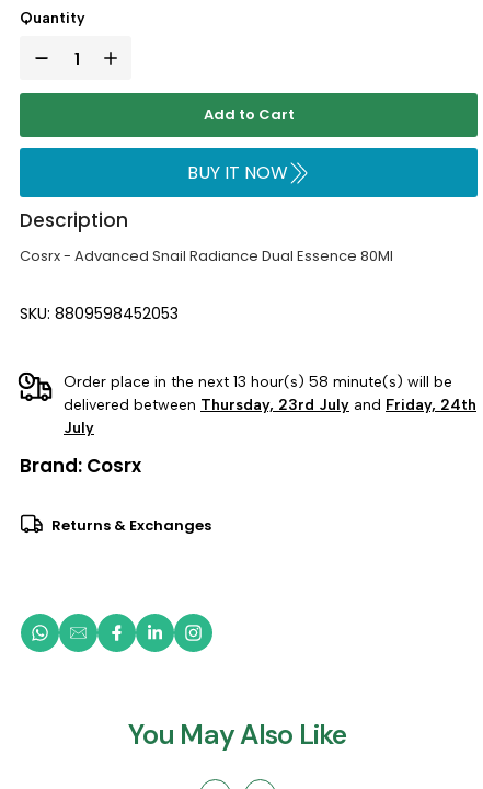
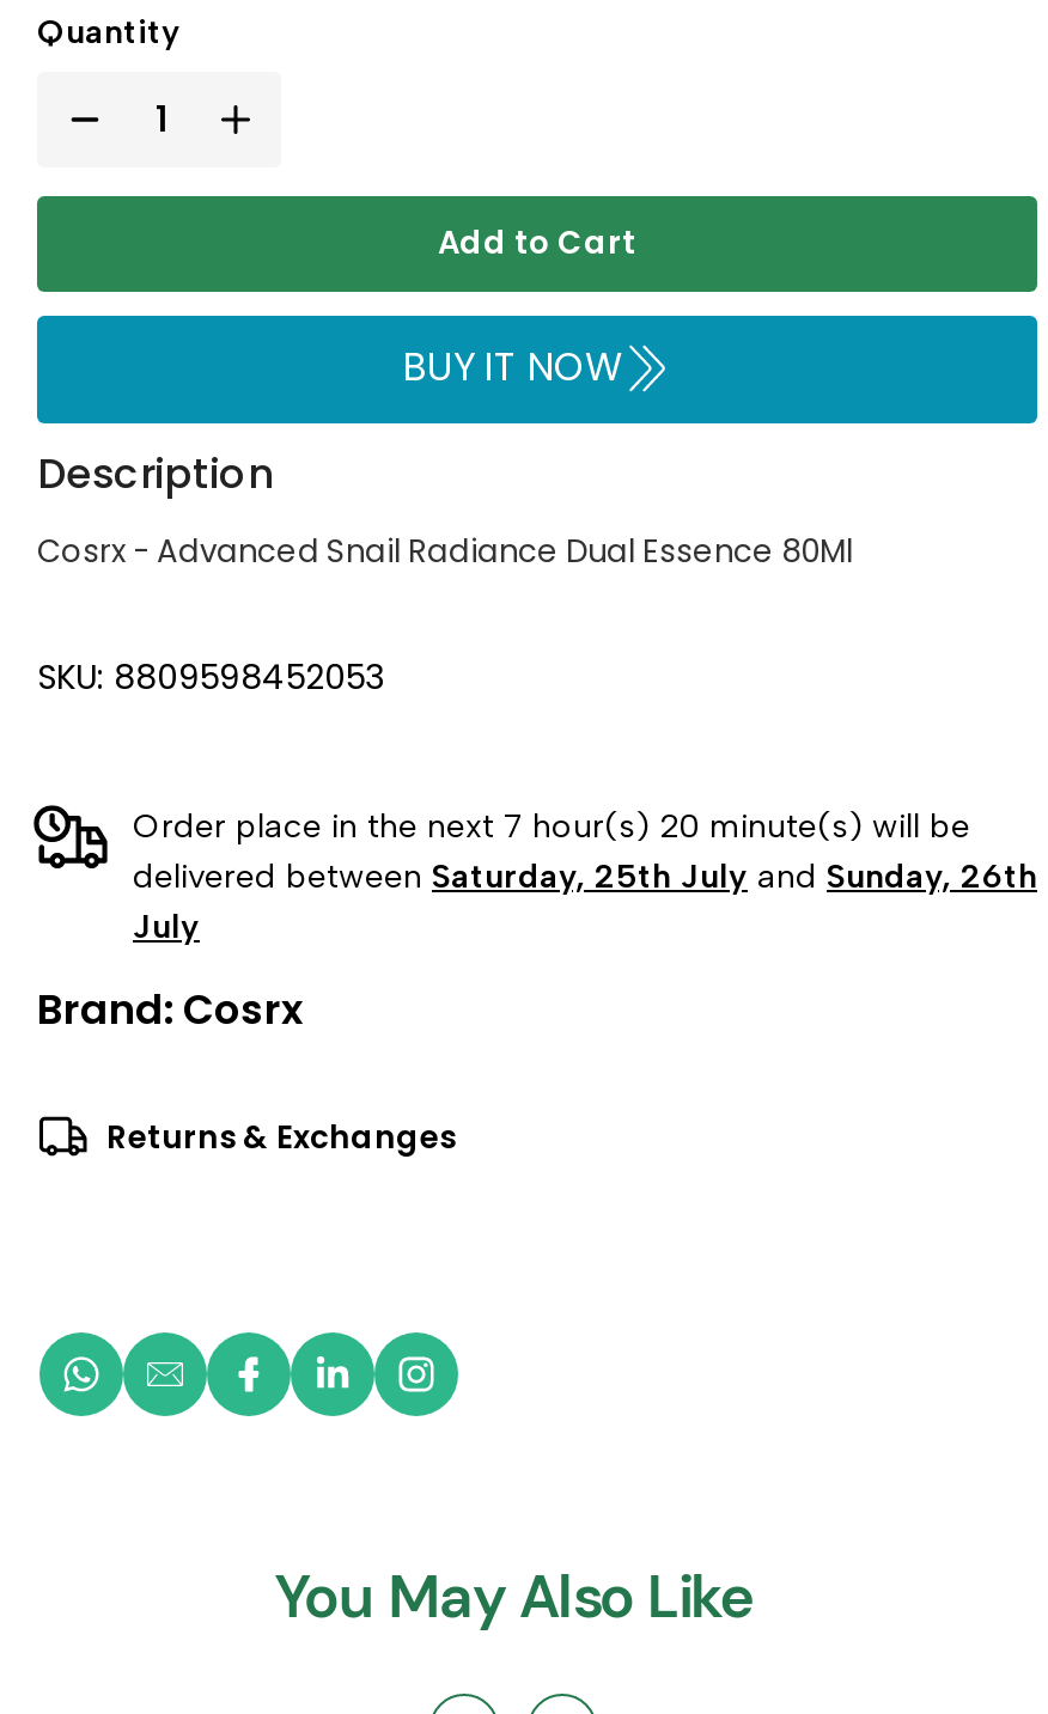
[64,373,452,391] Order place in the next 13 hour(s) 58 minute(s) will be -> [133,805,970,846] Order place in the next 7 hour(s) 20 minute(s) will be
[64,396,476,414] delivered between Thursday, 23rd July and Friday, 24th -> [133,855,1037,896] delivered between Saturday, 25th July and Sunday, 26th

